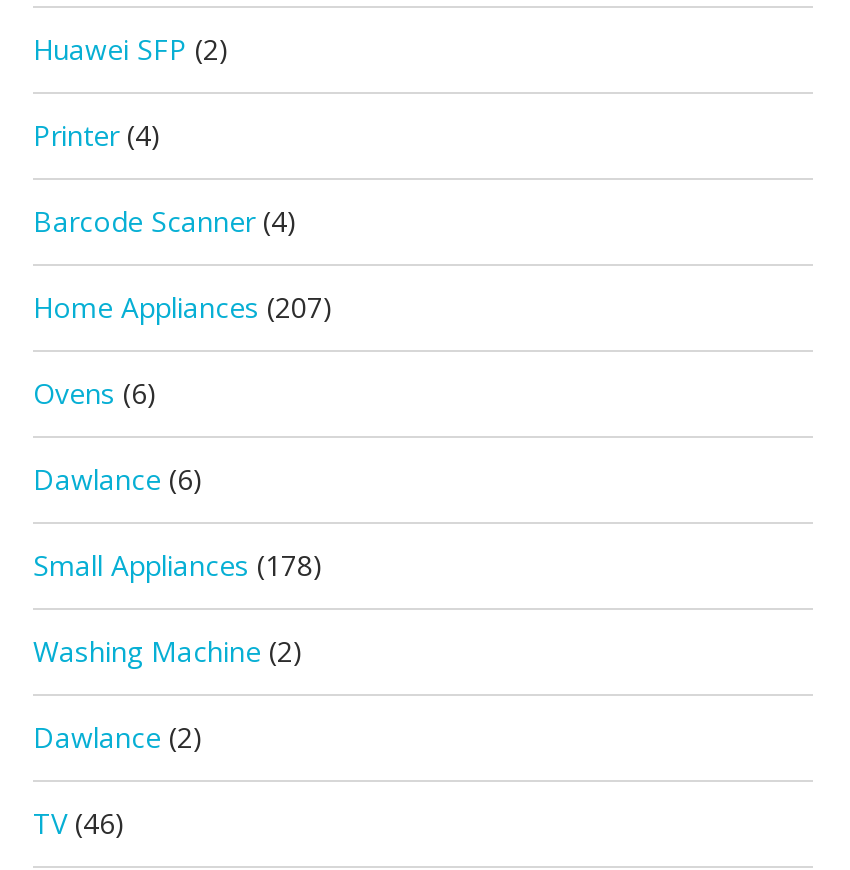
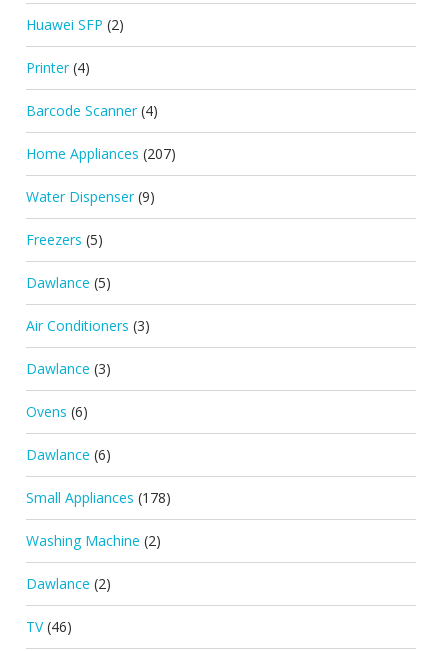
none -> [26,187,155,378] Water Dispenser (9) | Freezers (5) | Dawlance (5) | Air Conditioners (3) | Dawlance (3)

